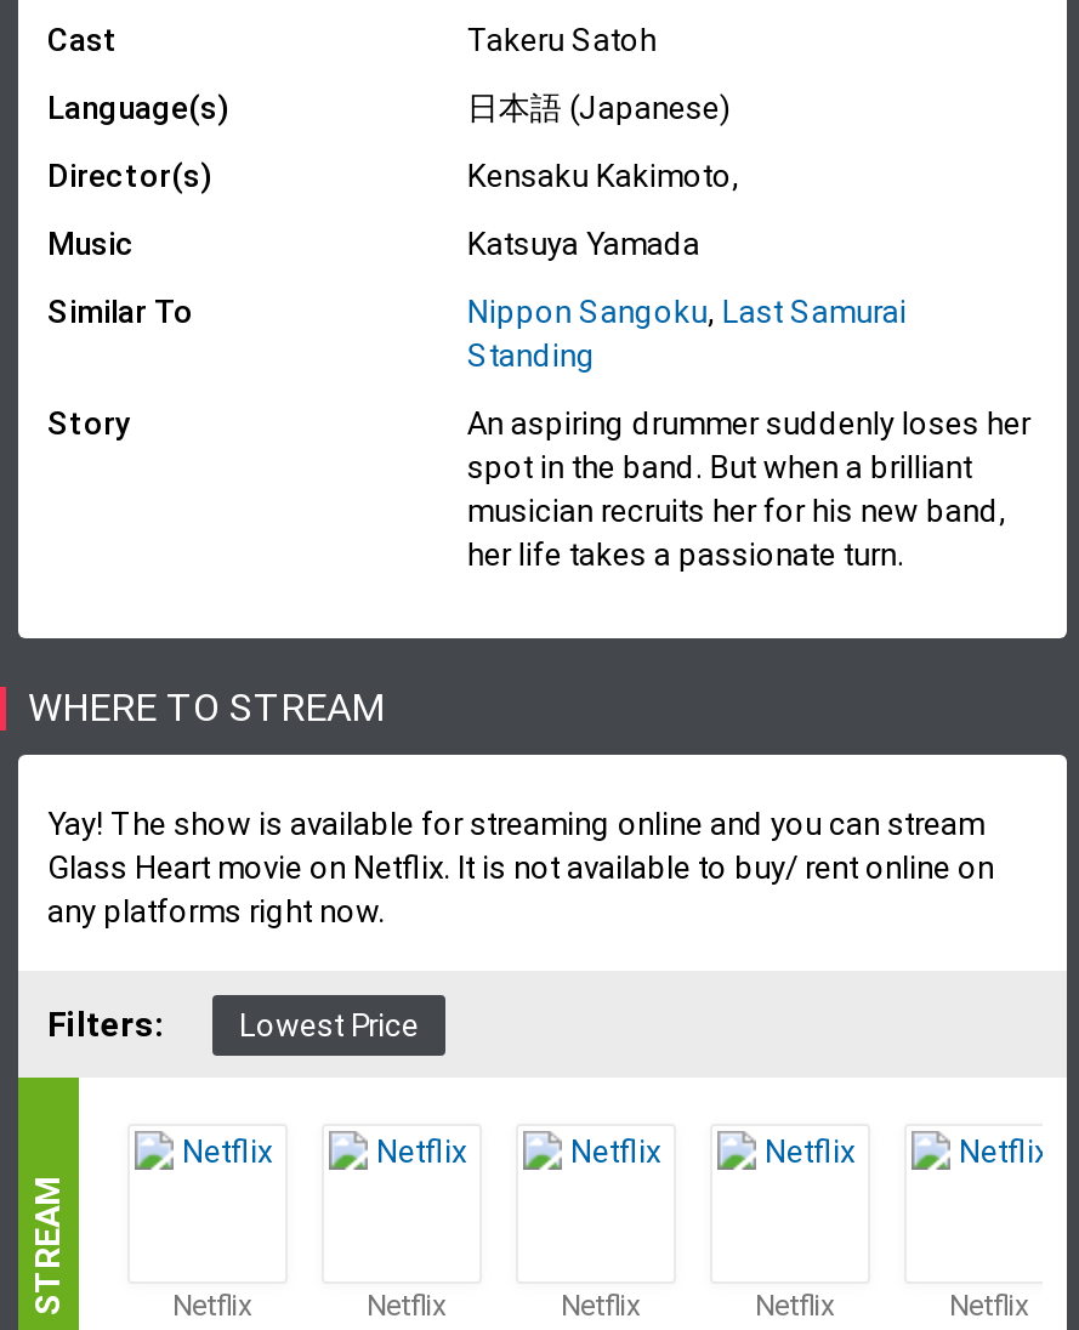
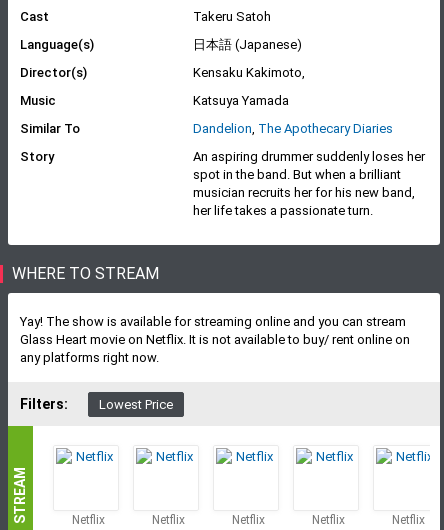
[467,294,906,374] Nippon Sangoku, Last Samurai | Standing -> [193,121,393,136] Dandelion, The Apothecary Diaries

